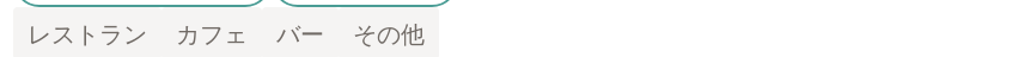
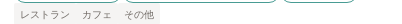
[276,20,324,46] バー -> none

